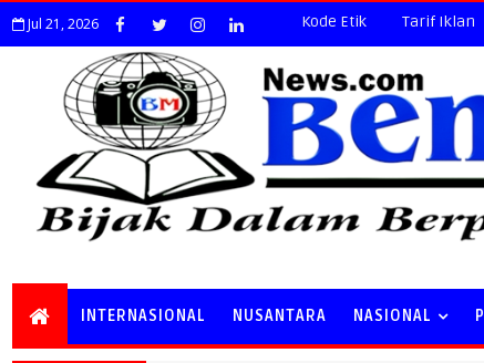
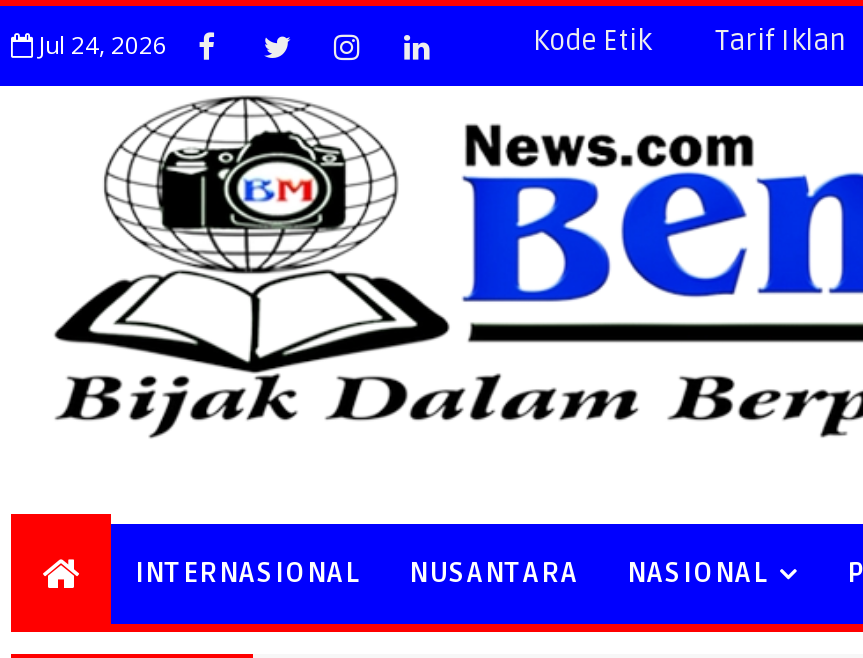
[28,14,99,33] Jul 21, 2026 -> [39,28,167,62] Jul 24, 2026

